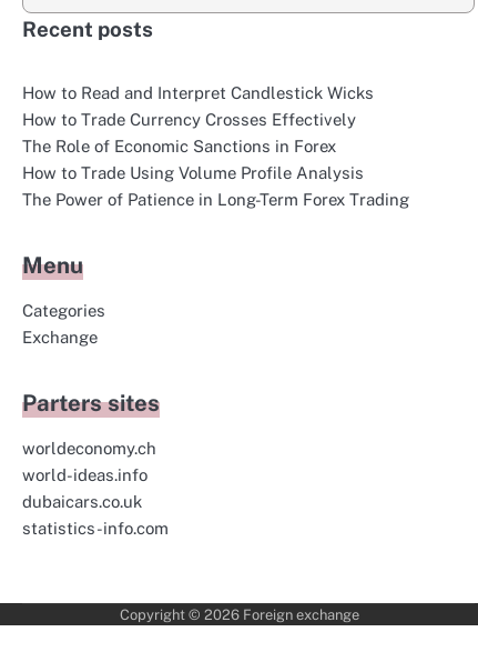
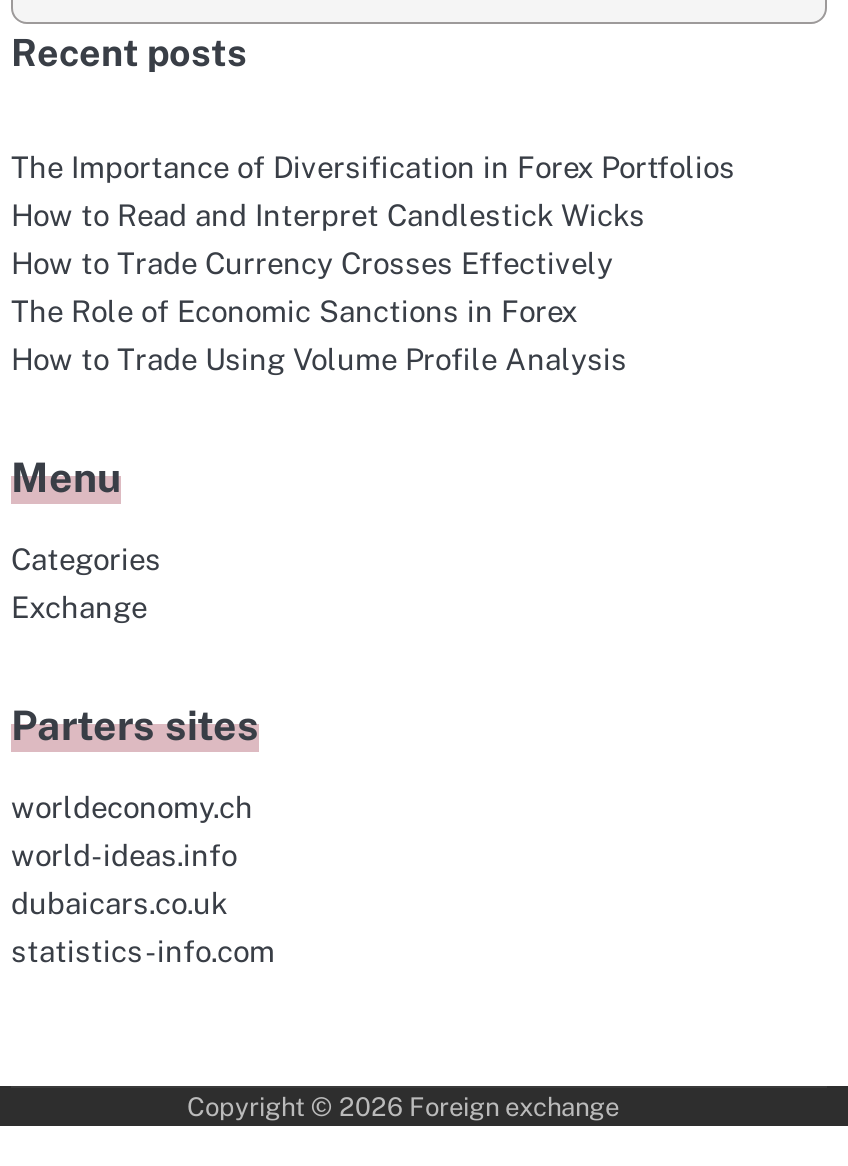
none -> [11,149,735,183] The Importance of Diversification in Forex Portfolios
moved [22,83,374,182] -> [11,197,645,375]: How to Read and Interpret Candlestick Wicks | How to Trade Currency Crosses Effectively | The Role of Economic Sanctions in Forex | How to Trade Using Volume Profile Analysis
[22,189,409,208] The Power of Patience in Long-Term Forex Trading -> none

